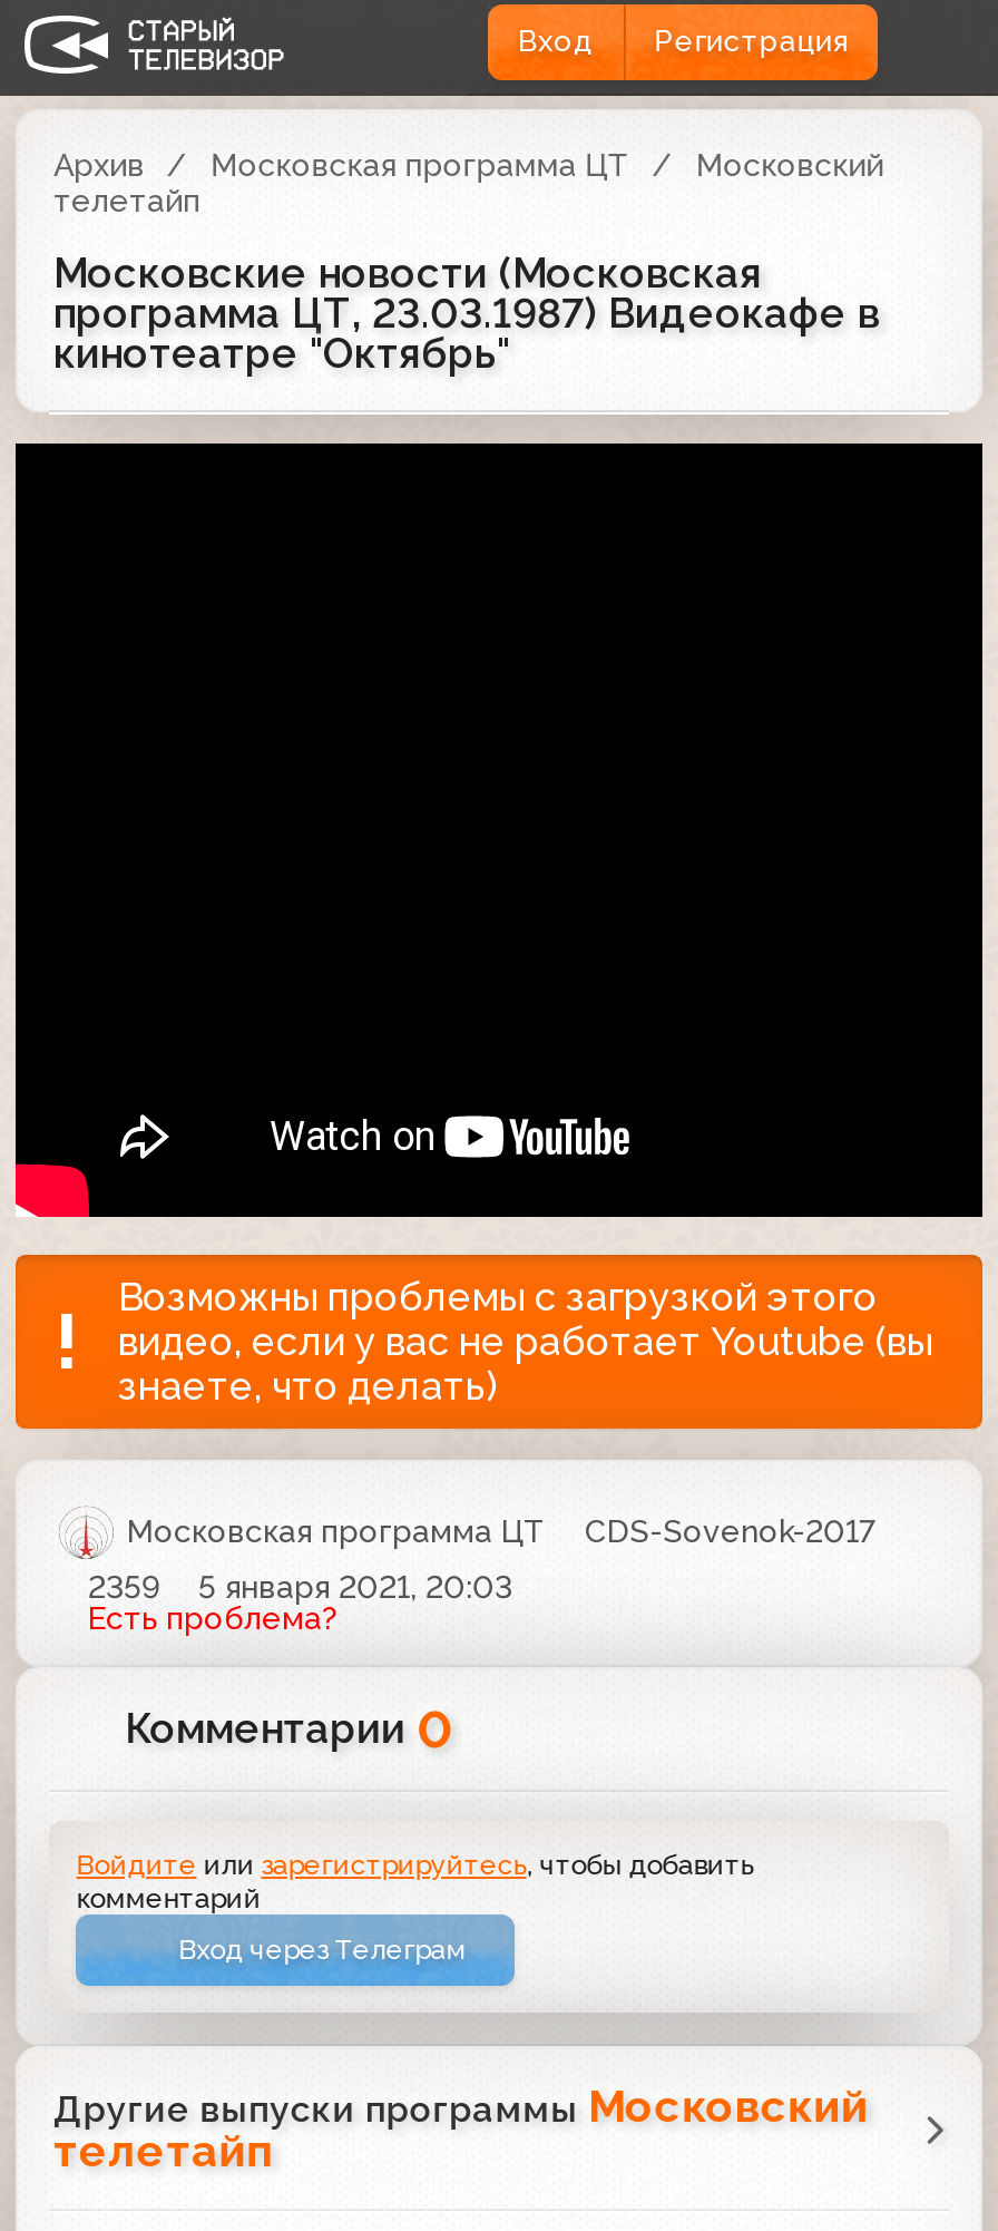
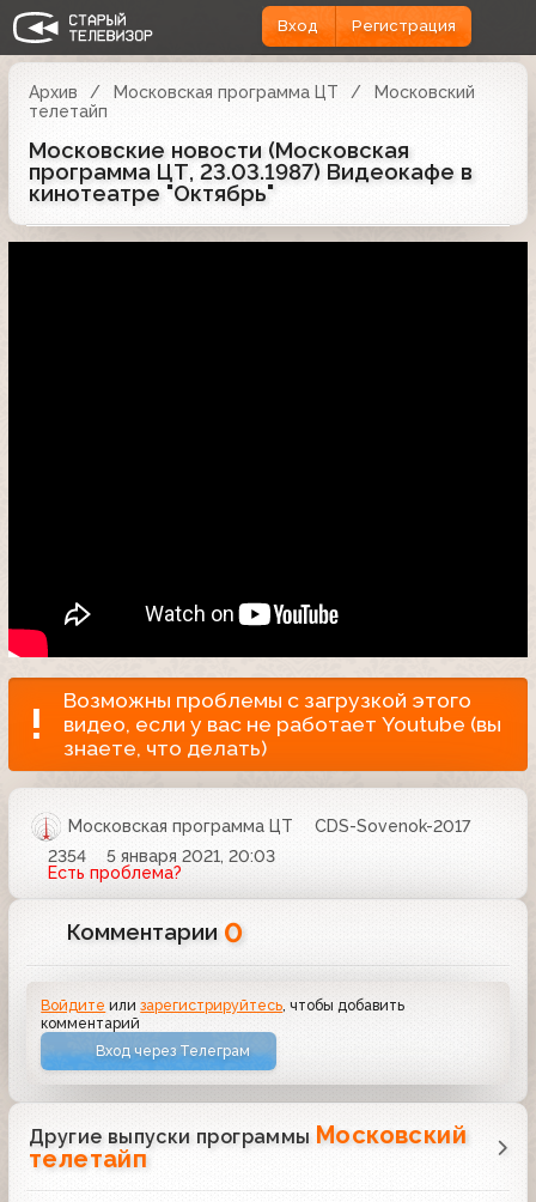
[88,1568,512,1604] 2359 5 января 2021, 20:03 -> [47,846,275,865] 2354 5 января 2021, 20:03

